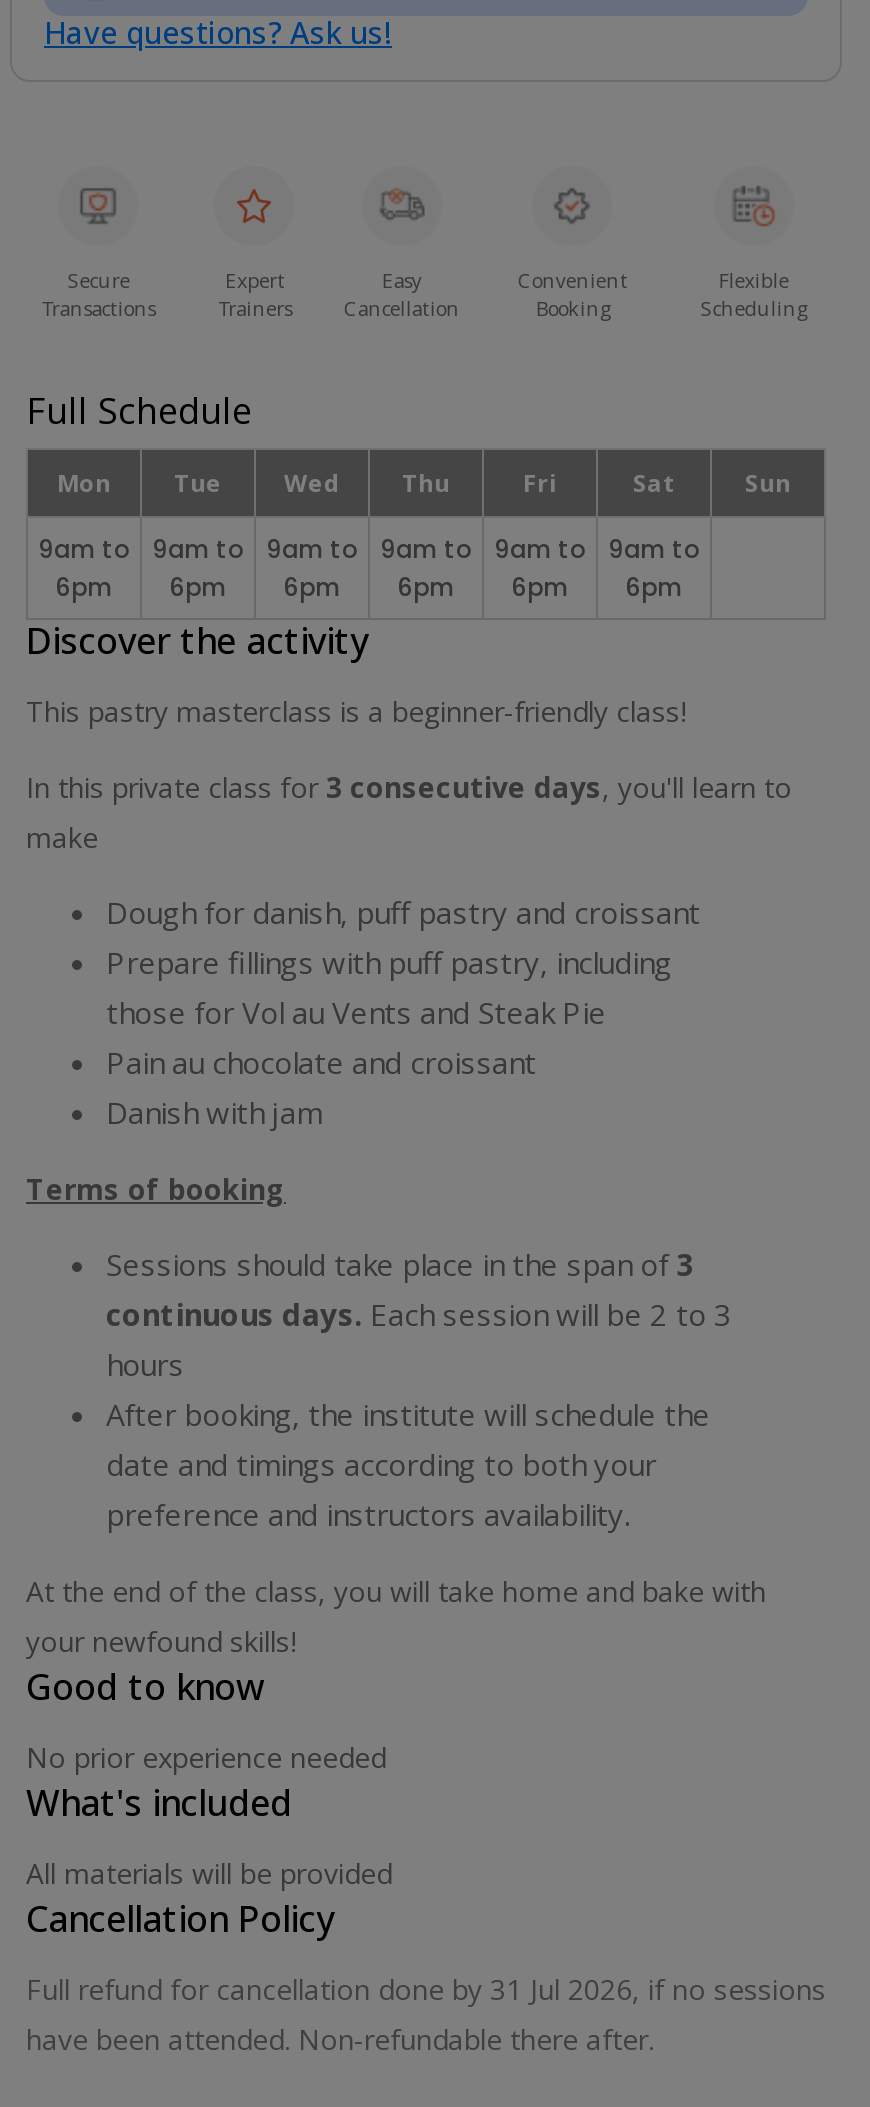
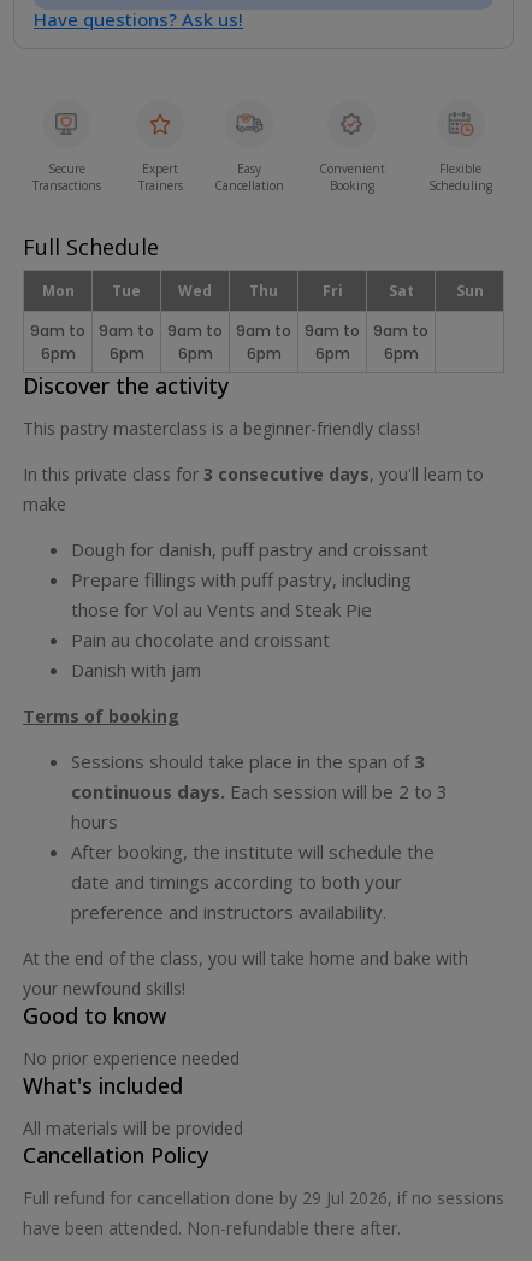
[26,1971,826,2009] Full refund for cancellation done by 31 Jul 2026, if no sessions -> [23,1187,504,1210] Full refund for cancellation done by 29 Jul 2026, if no sessions

